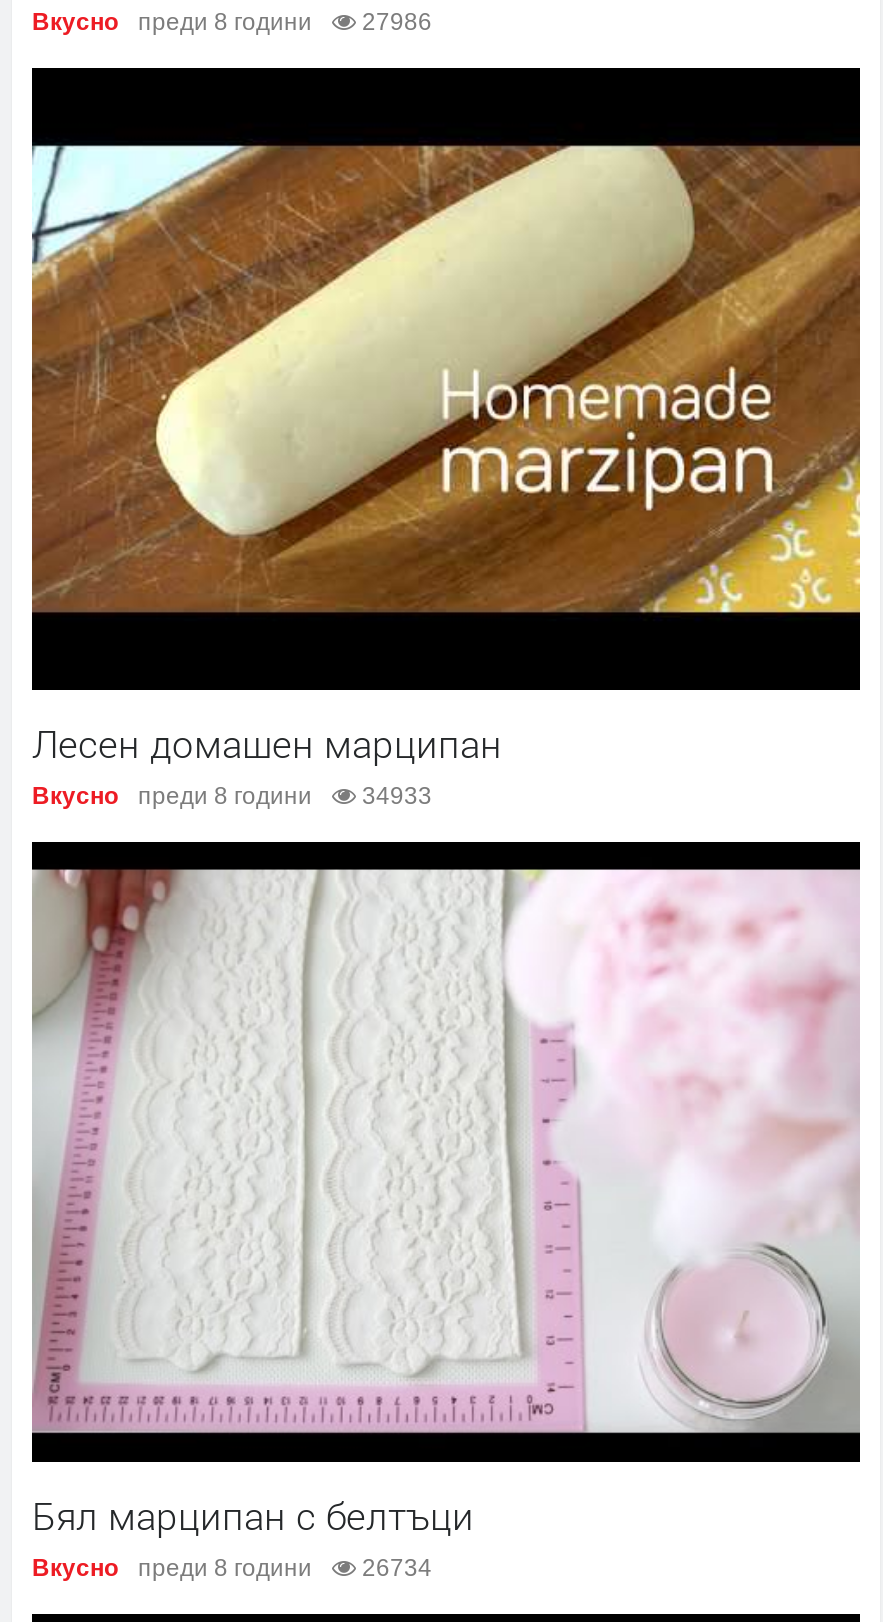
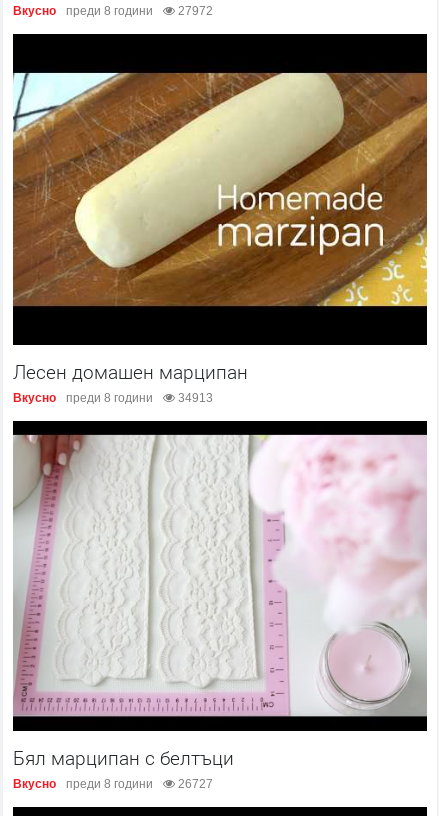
[32,8,432,36] Вкусно преди 8 години 27986 -> [13,4,213,18] Вкусно преди 8 години 27972
[32,781,432,809] Вкусно преди 8 години 34933 -> [13,391,213,405] Вкусно преди 8 години 34913
[32,1554,432,1582] Вкусно преди 8 години 26734 -> [13,777,213,791] Вкусно преди 8 години 26727

